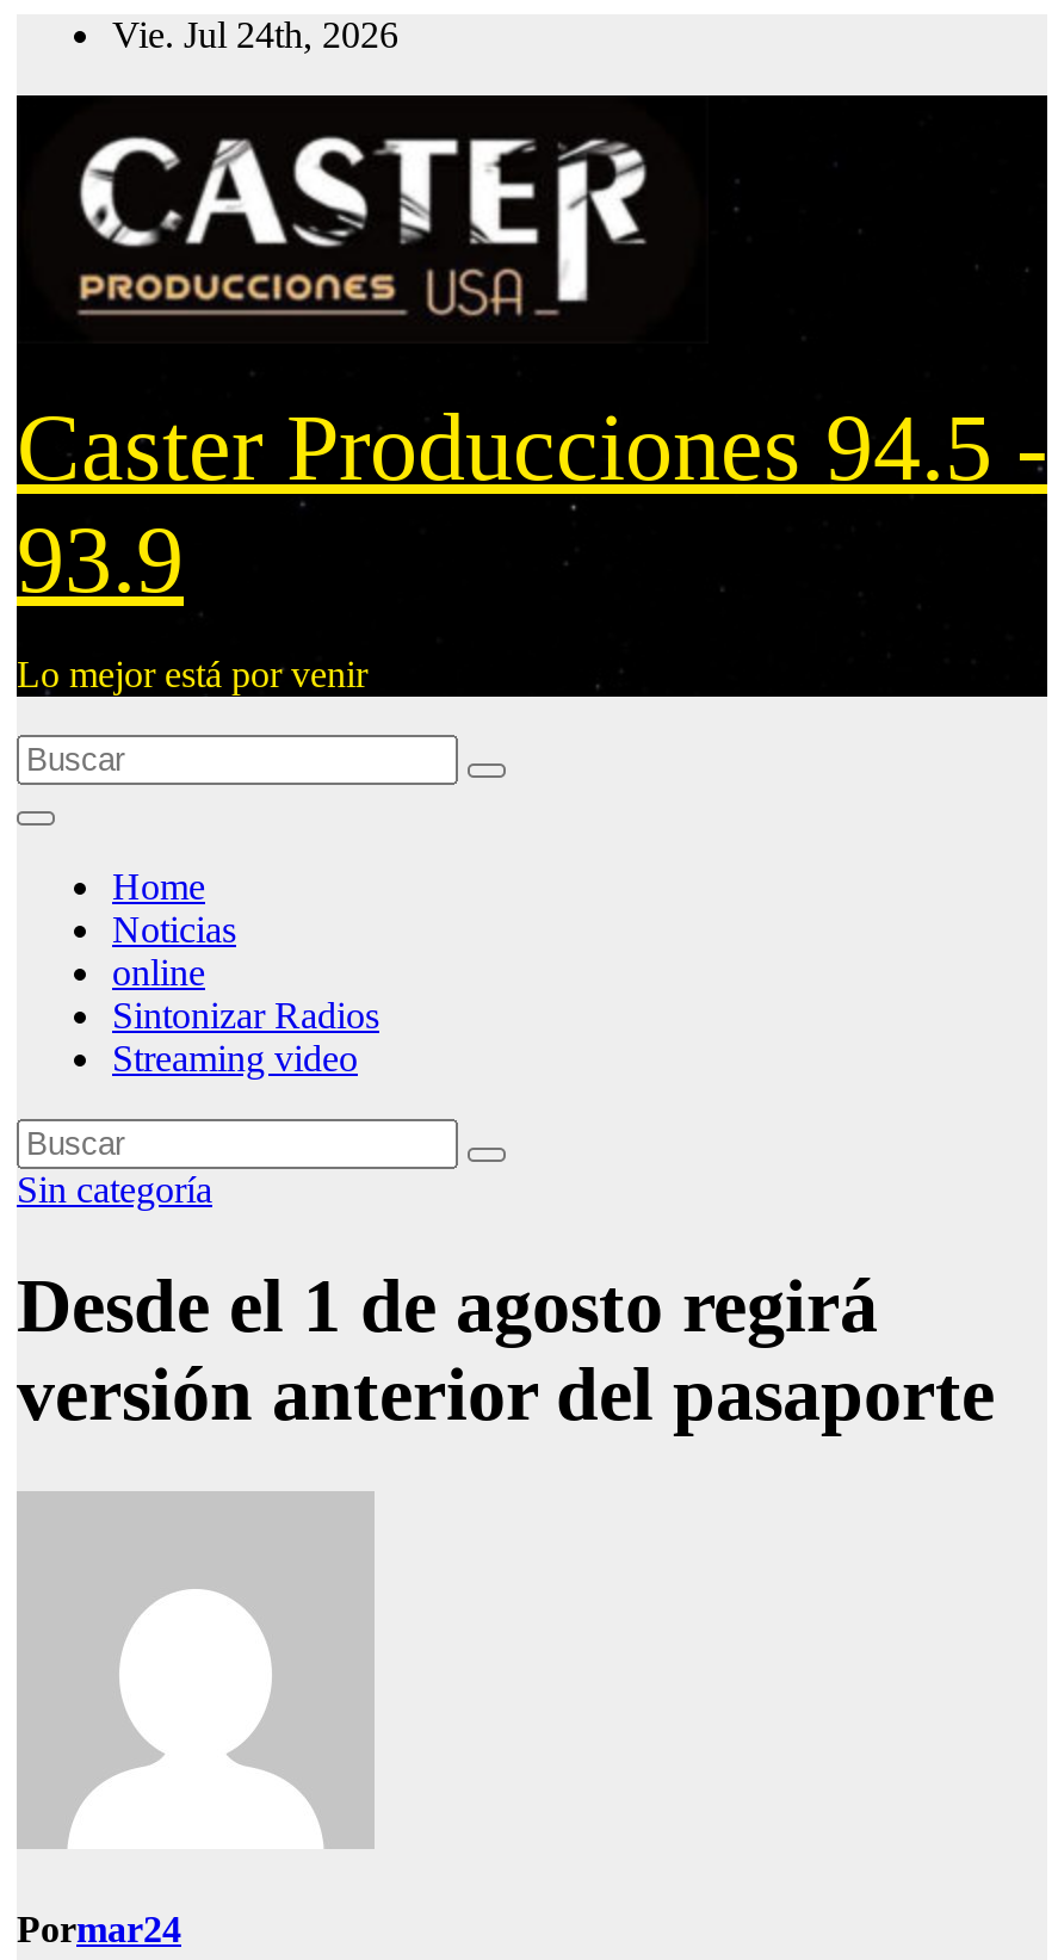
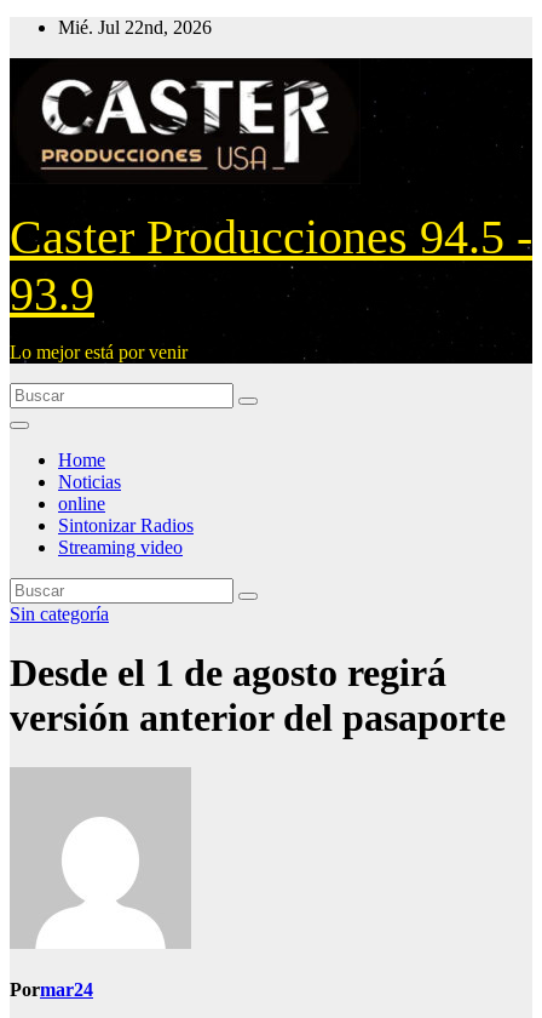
[112,14,398,55] Vie. Jul 24th, 2026 -> [58,17,212,38] Mié. Jul 22nd, 2026

